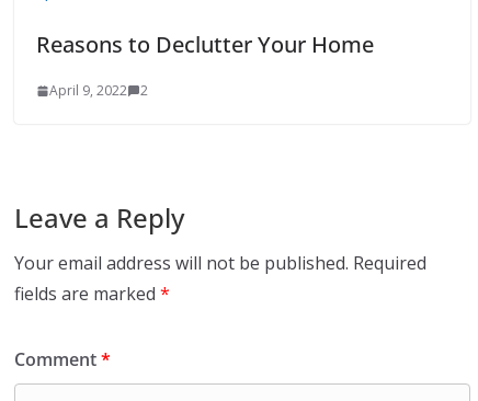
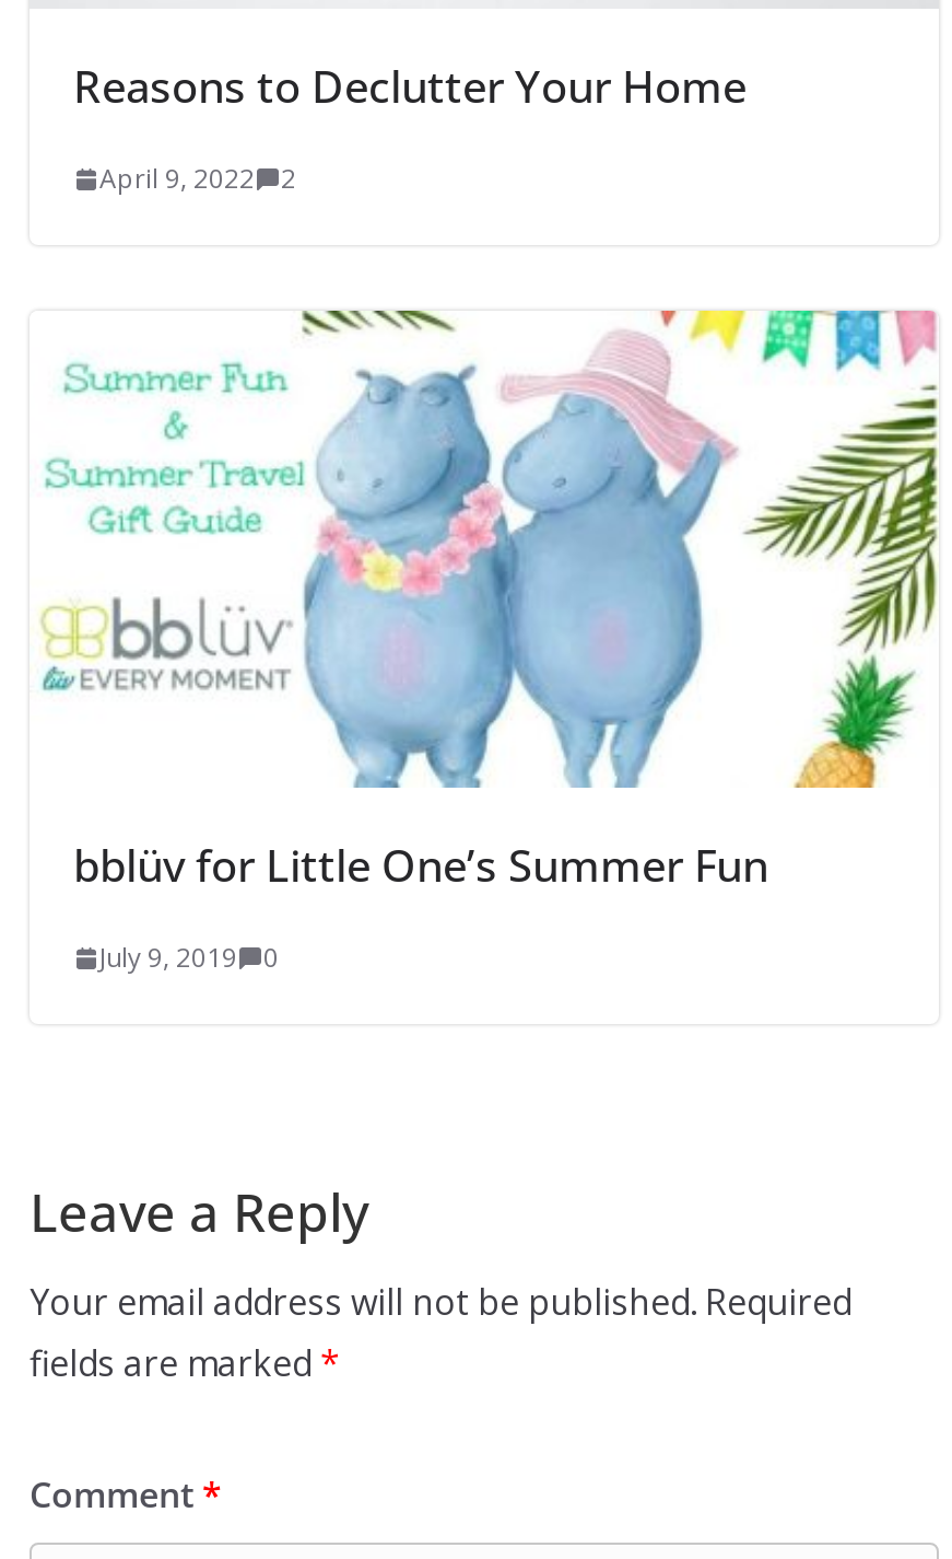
none -> [38,307,941,976] [image] | bblüv for Little One’s Summer Fun | July 9, 2019 | 0

